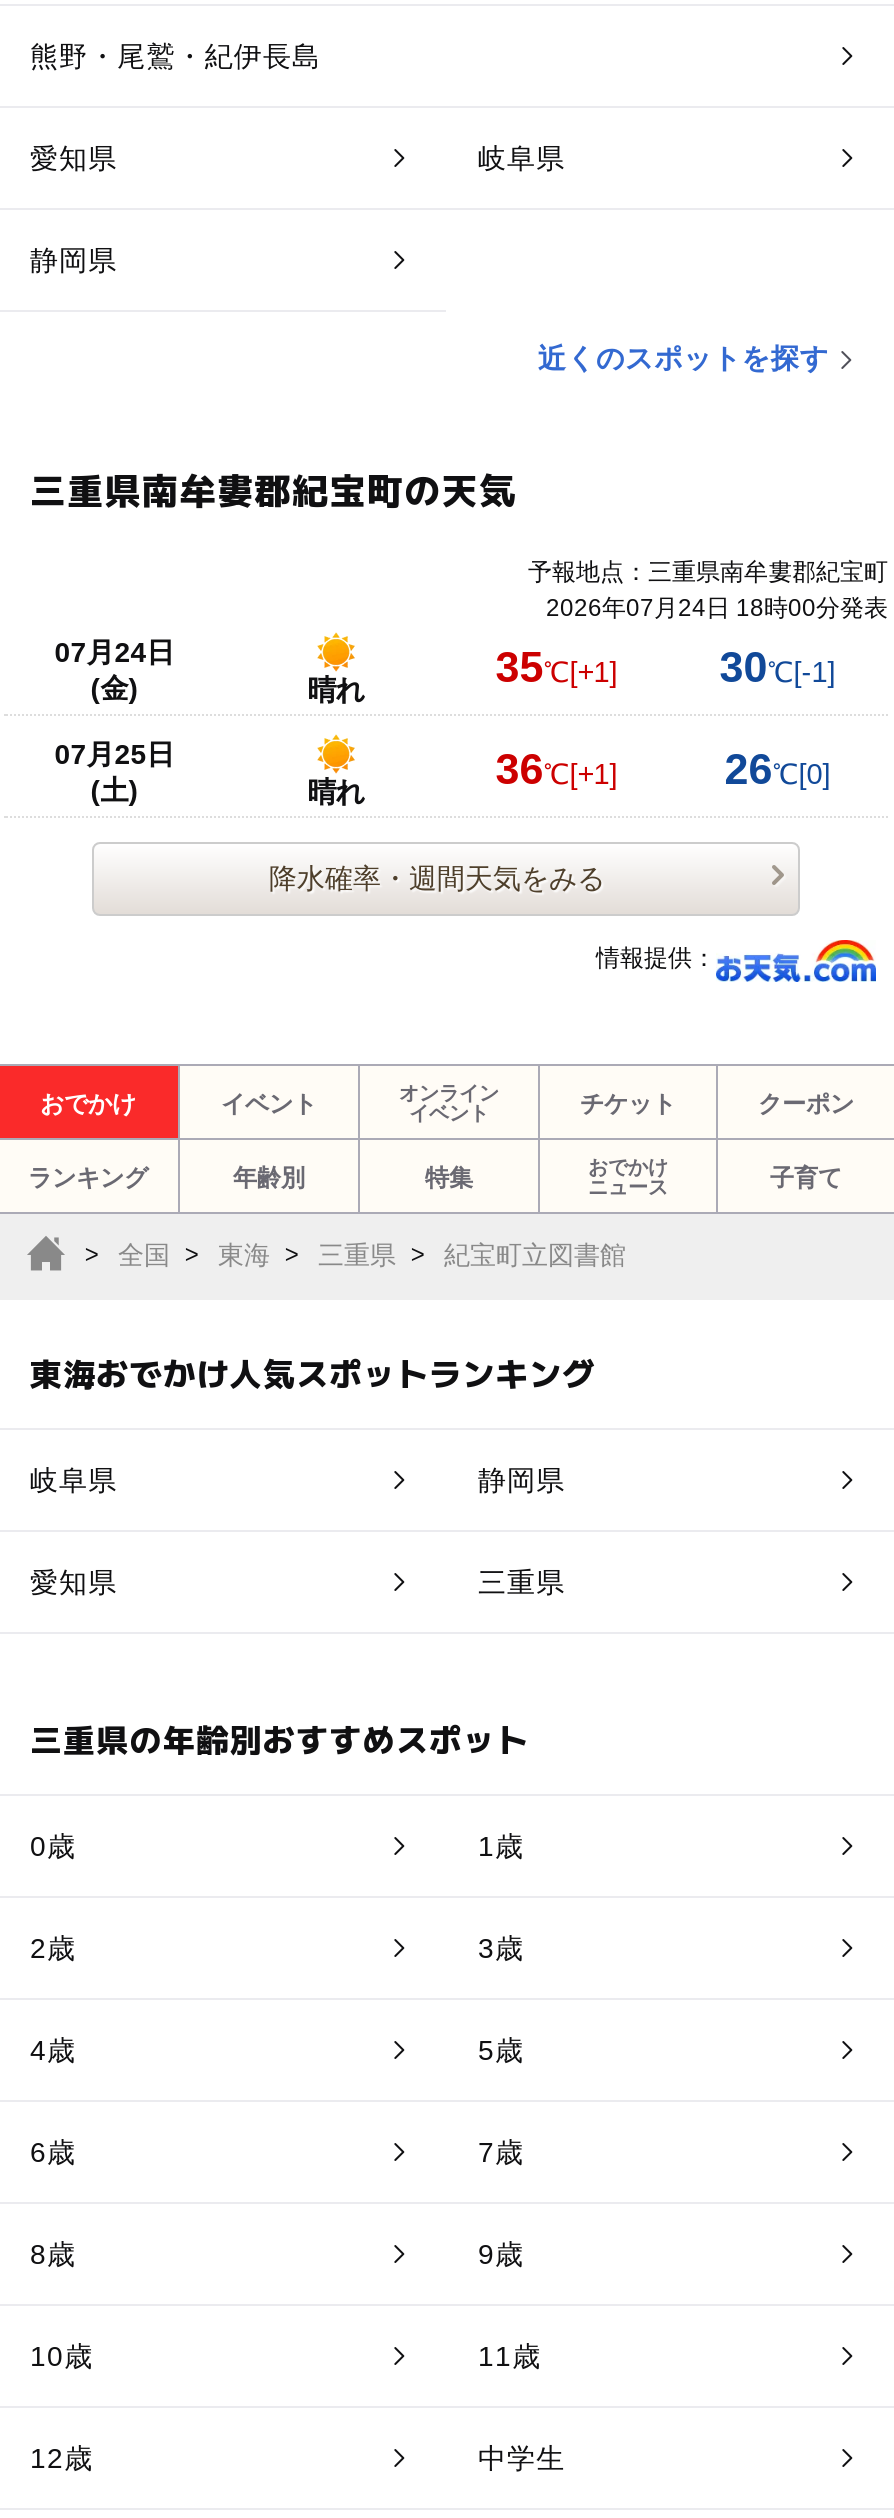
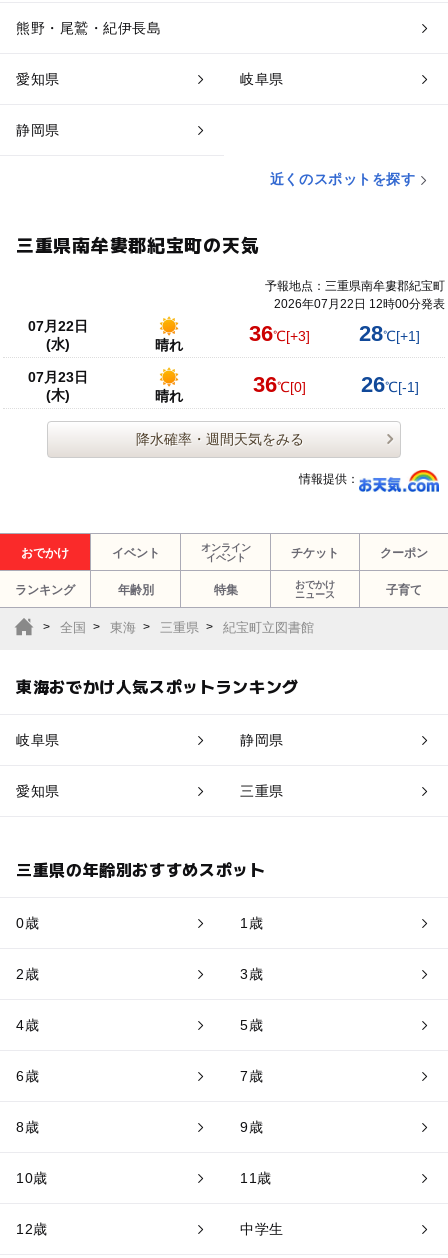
[54,594,888,704] 2026年07月24日 18時00分発表 | 07月24日 | (金) -> [28,297,445,352] 2026年07月22日 12時00分発表 | 07月22日 | (水)
[496,644,836,692] 35℃[+1] | 30℃[-1] -> [249,322,420,346] 36℃[+3] | 28℃[+1]
[54,738,174,806] 07月25日 | (土) -> [28,369,88,403] 07月23日 | (木)
[496,746,618,794] 36℃[+1] -> [253,373,306,397] 36℃[0]
[724,746,830,794] 26℃[0] -> [361,373,419,397] 26℃[-1]

